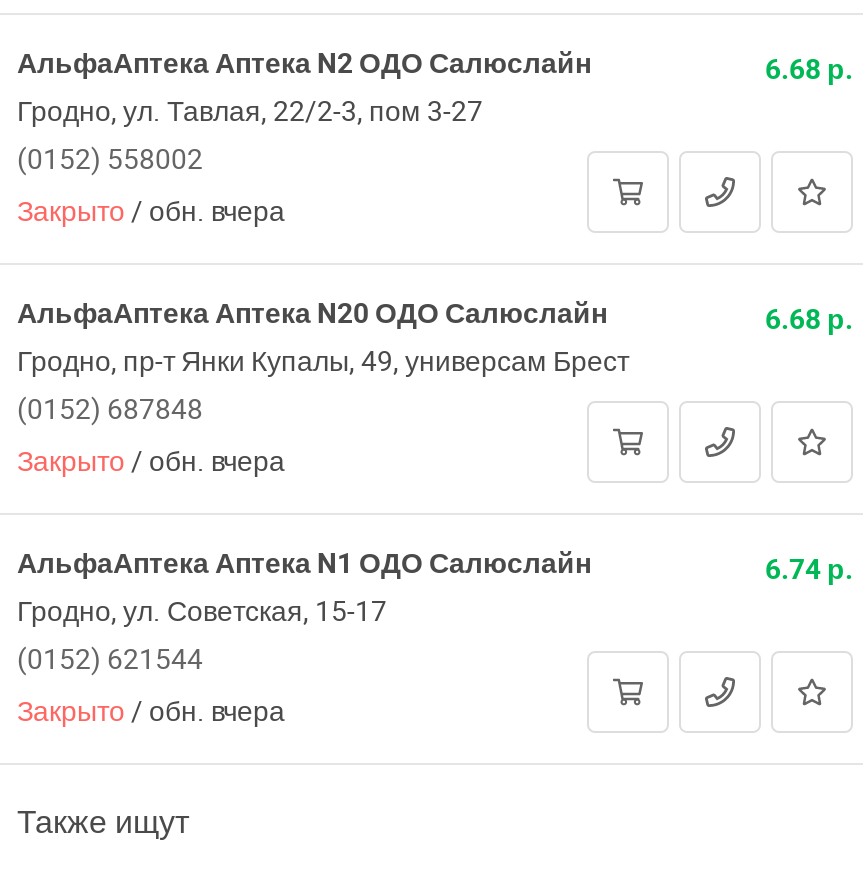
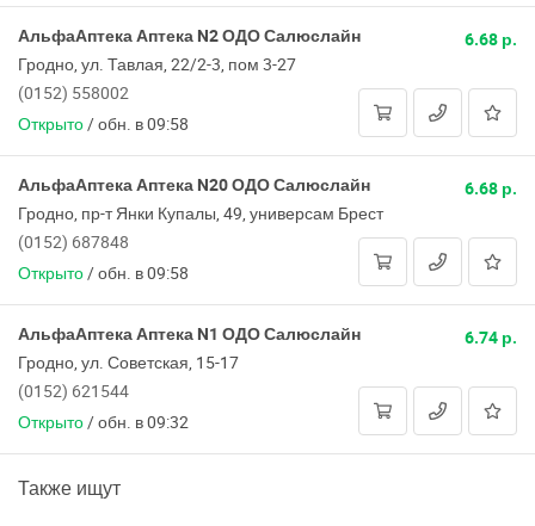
[17,191,285,229] Закрыто / обн. вчера -> [18,112,189,135] Открыто / обн. в 09:58
[17,441,285,479] Закрыто / обн. вчера -> [18,262,189,284] Открыто / обн. в 09:58
[17,691,285,729] Закрыто / обн. вчера -> [18,411,189,433] Открыто / обн. в 09:32

